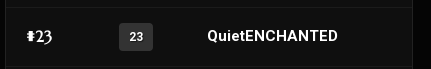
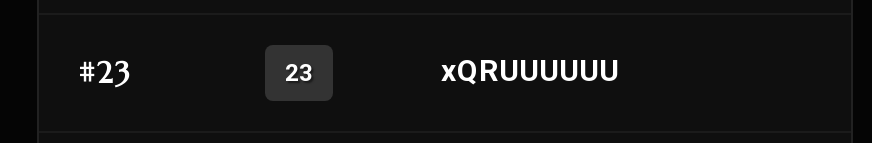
[207,27,338,45] QuietENCHANTED -> [441,53,619,89] xQRUUUUUU

